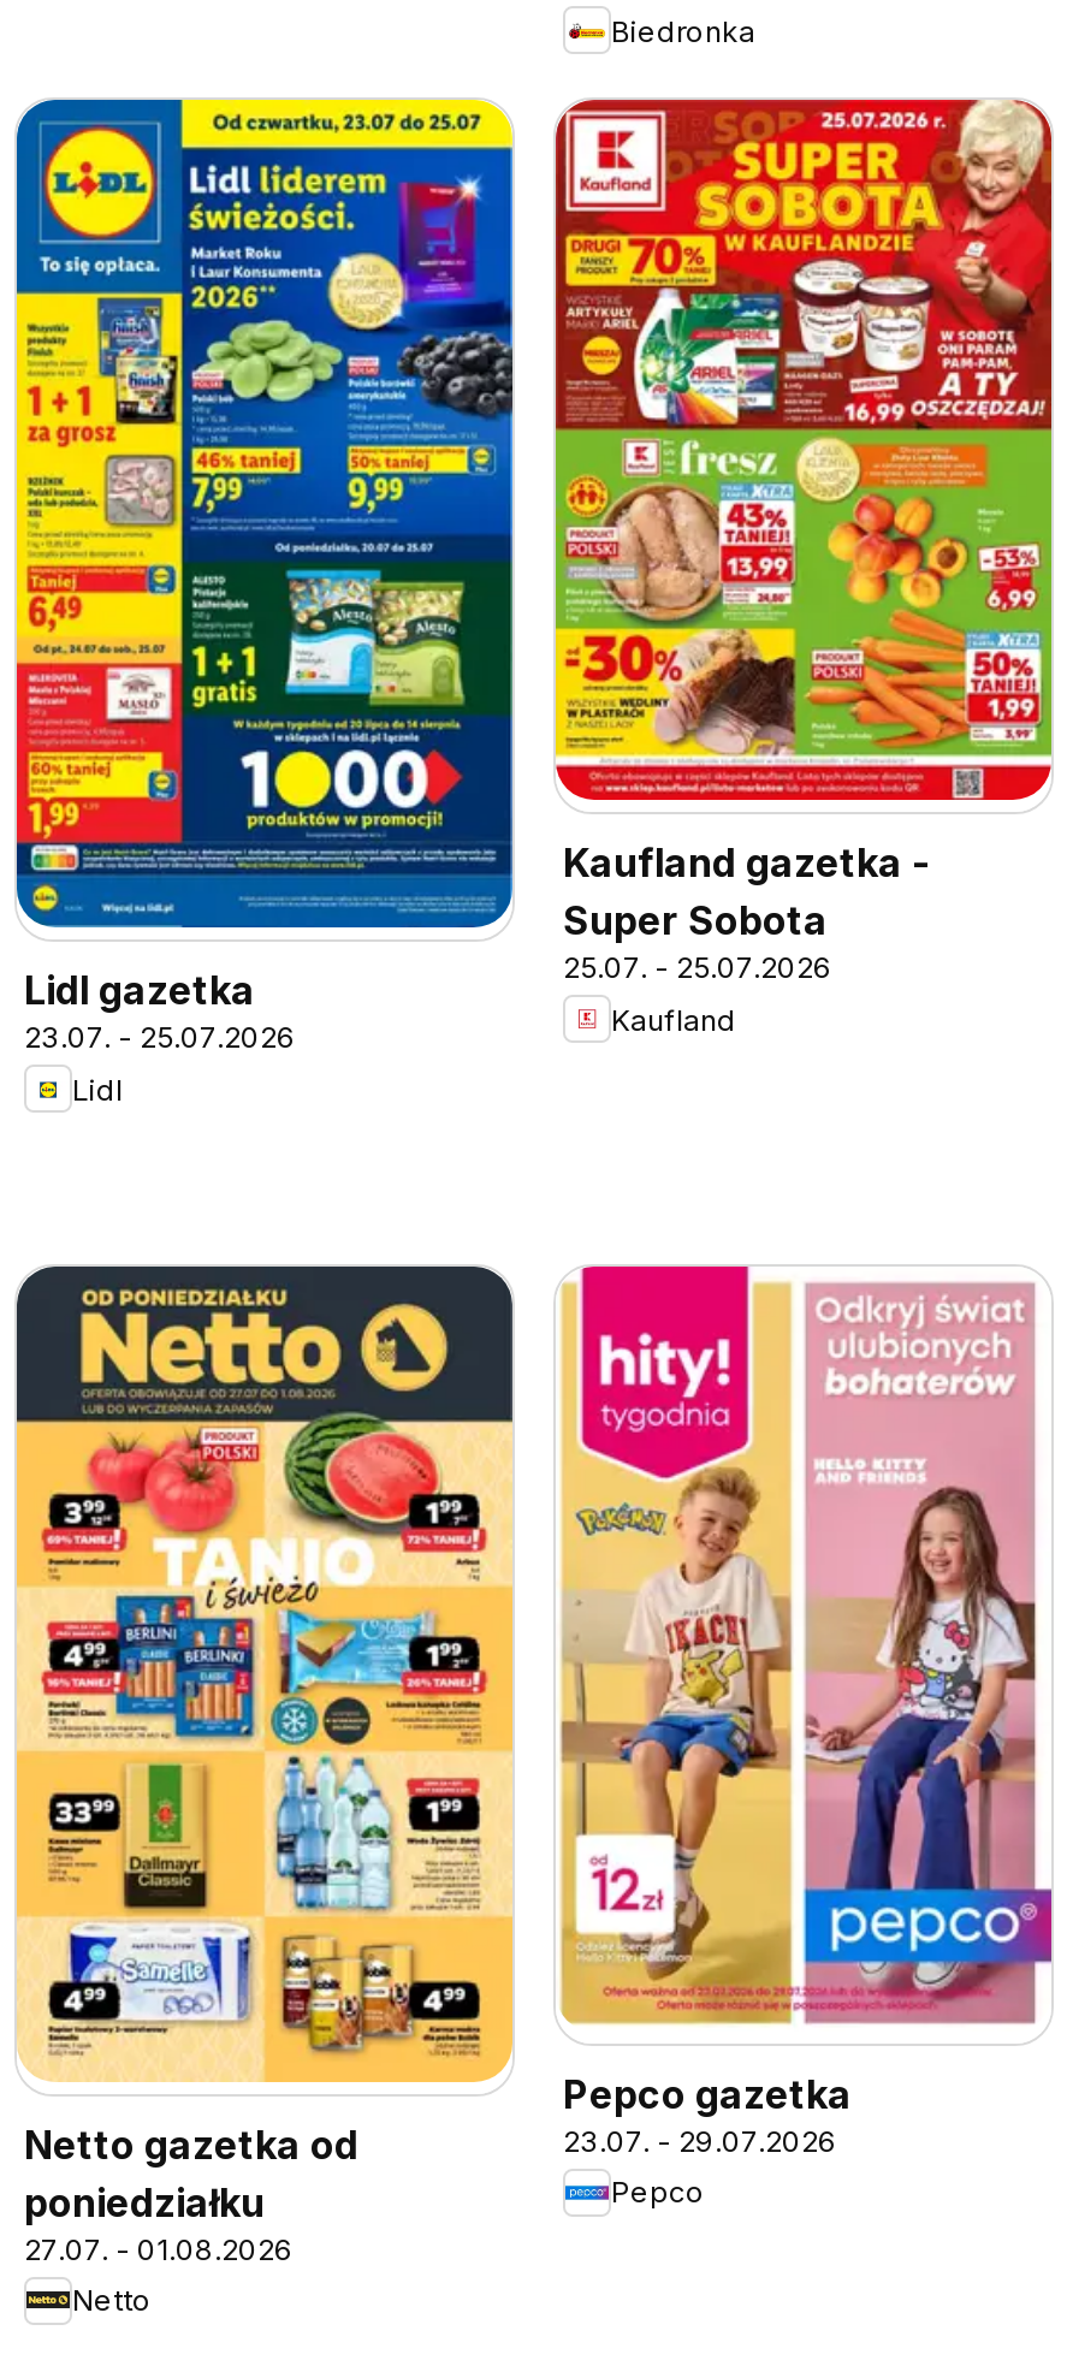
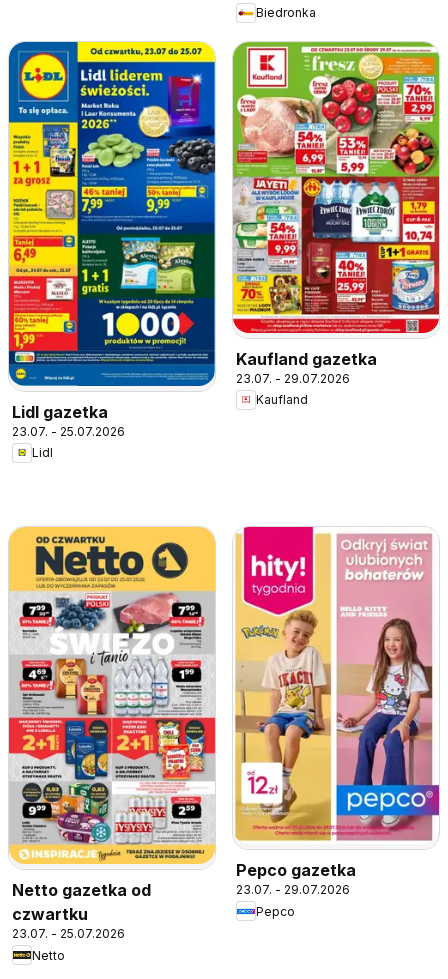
[553,96,1054,985] [image] | Kaufland gazetka - | Super Sobota | 25.07. - 25.07.2026 -> [232,41,440,385] [image] | Kaufland gazetka | 23.07. - 29.07.2026
moved [611,1001,736,1037] -> [256,392,308,407]: Kaufland
[14,1263,515,2081] [image] -> [8,526,216,863] [image]
[24,2177,294,2266] poniedziałku | 27.07. - 01.08.2026 -> [12,904,125,941] czwartku | 23.07. - 25.07.2026

